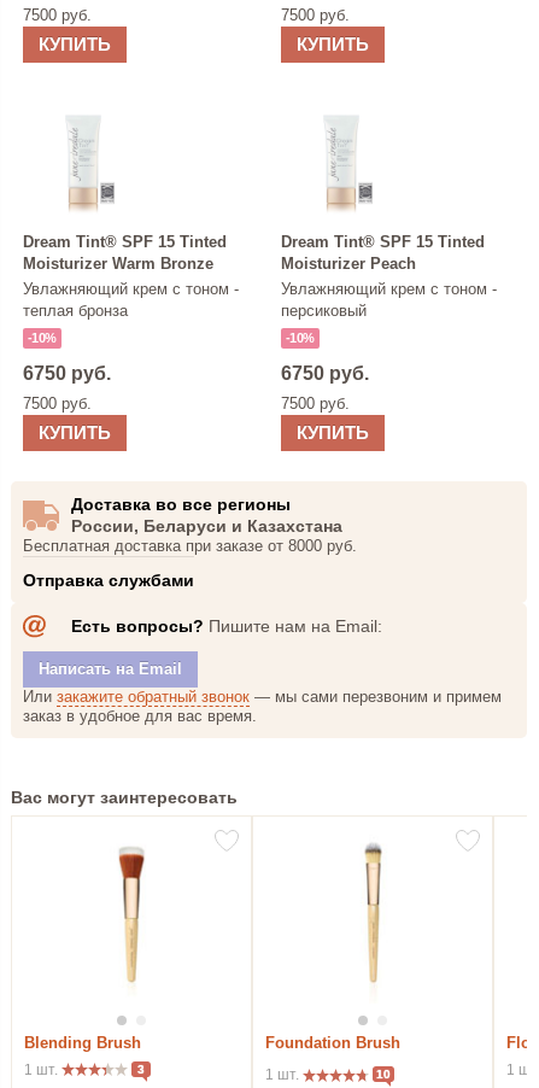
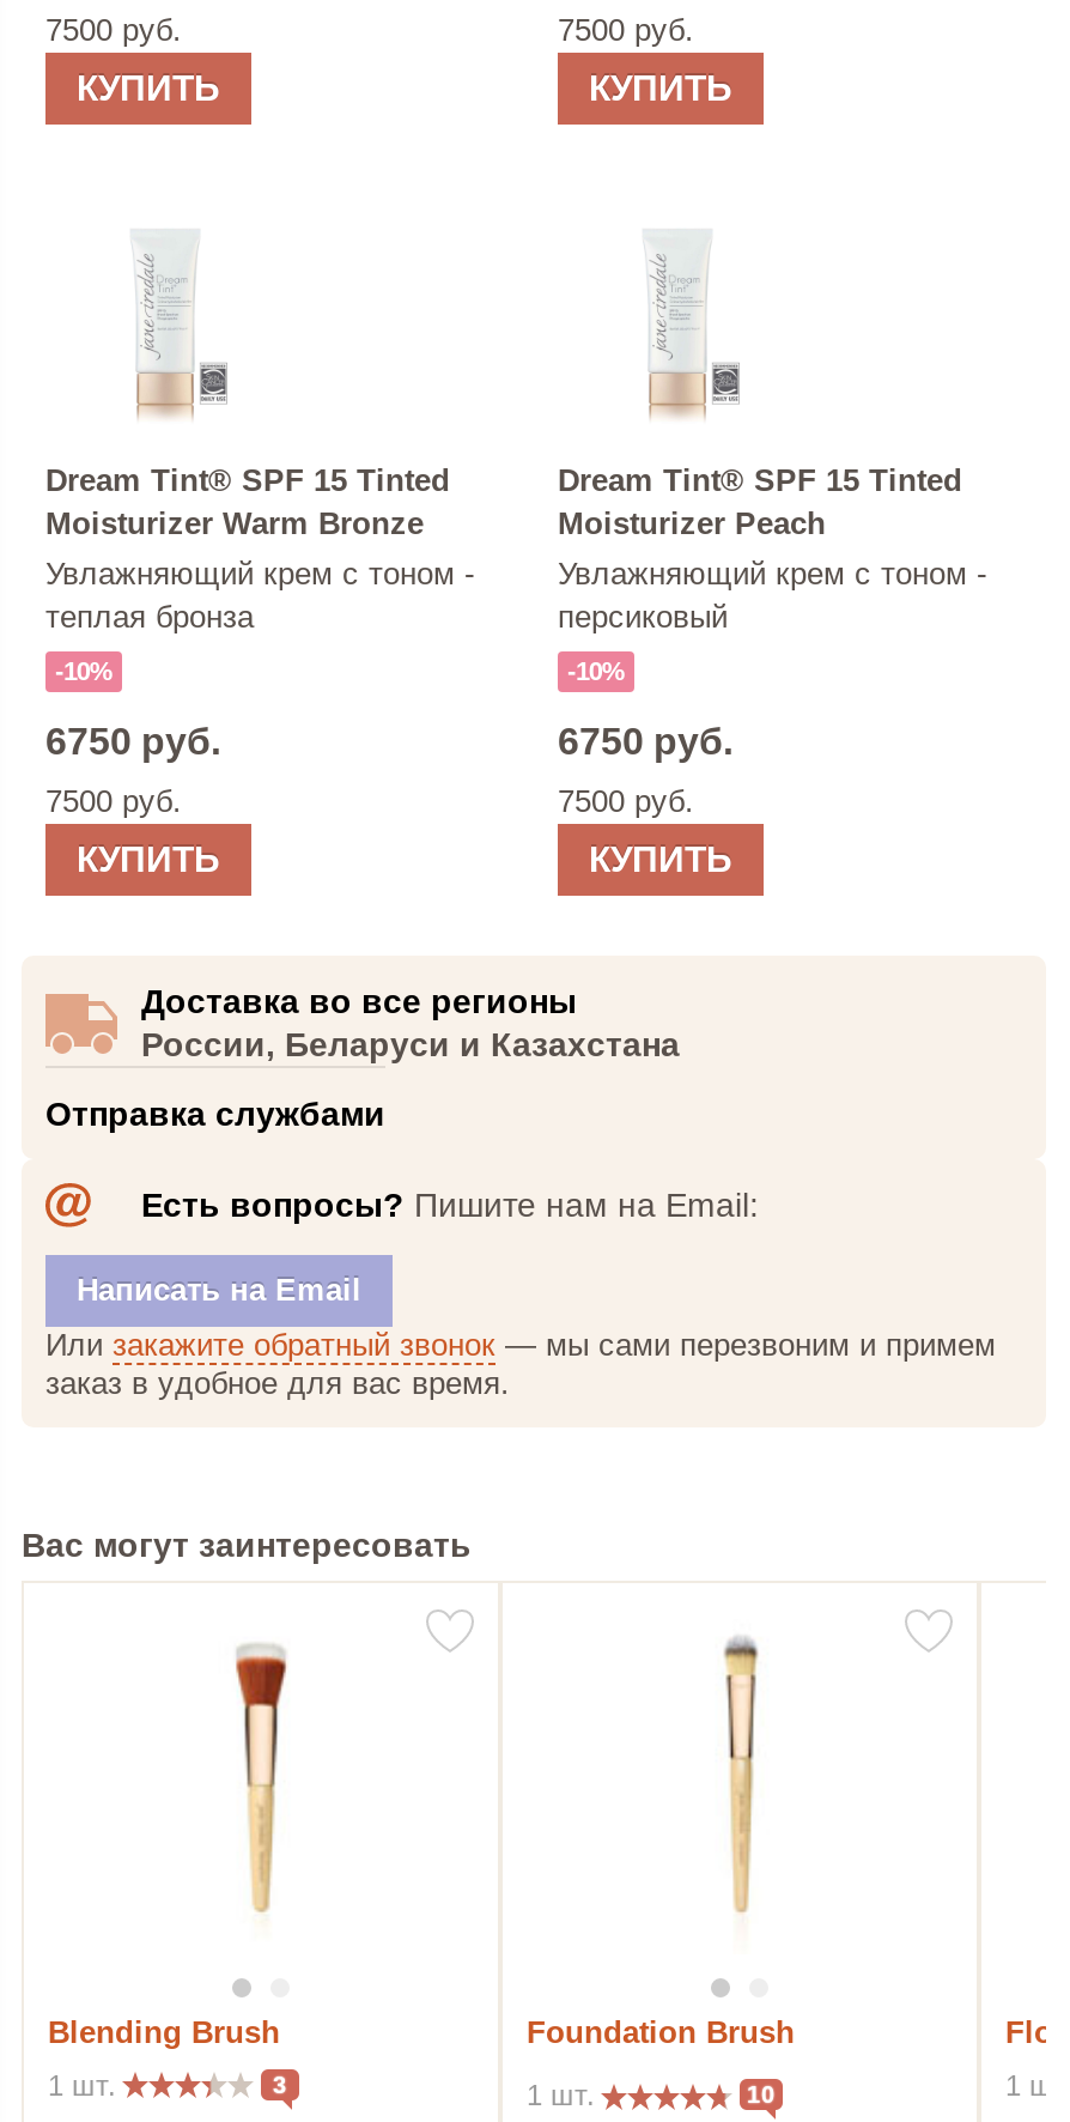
[23,536,357,554] Бесплатная доставка при заказе от 8000 руб. -> none

